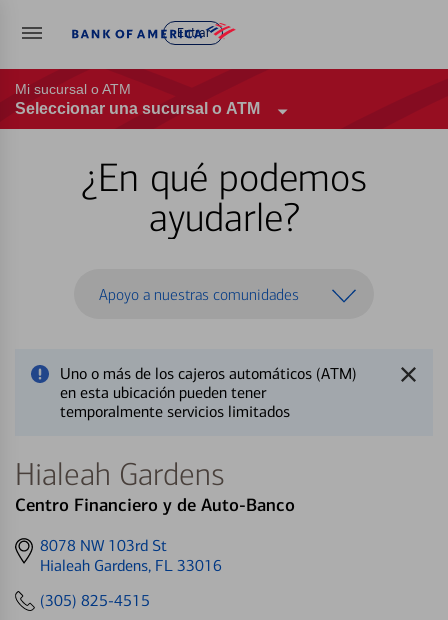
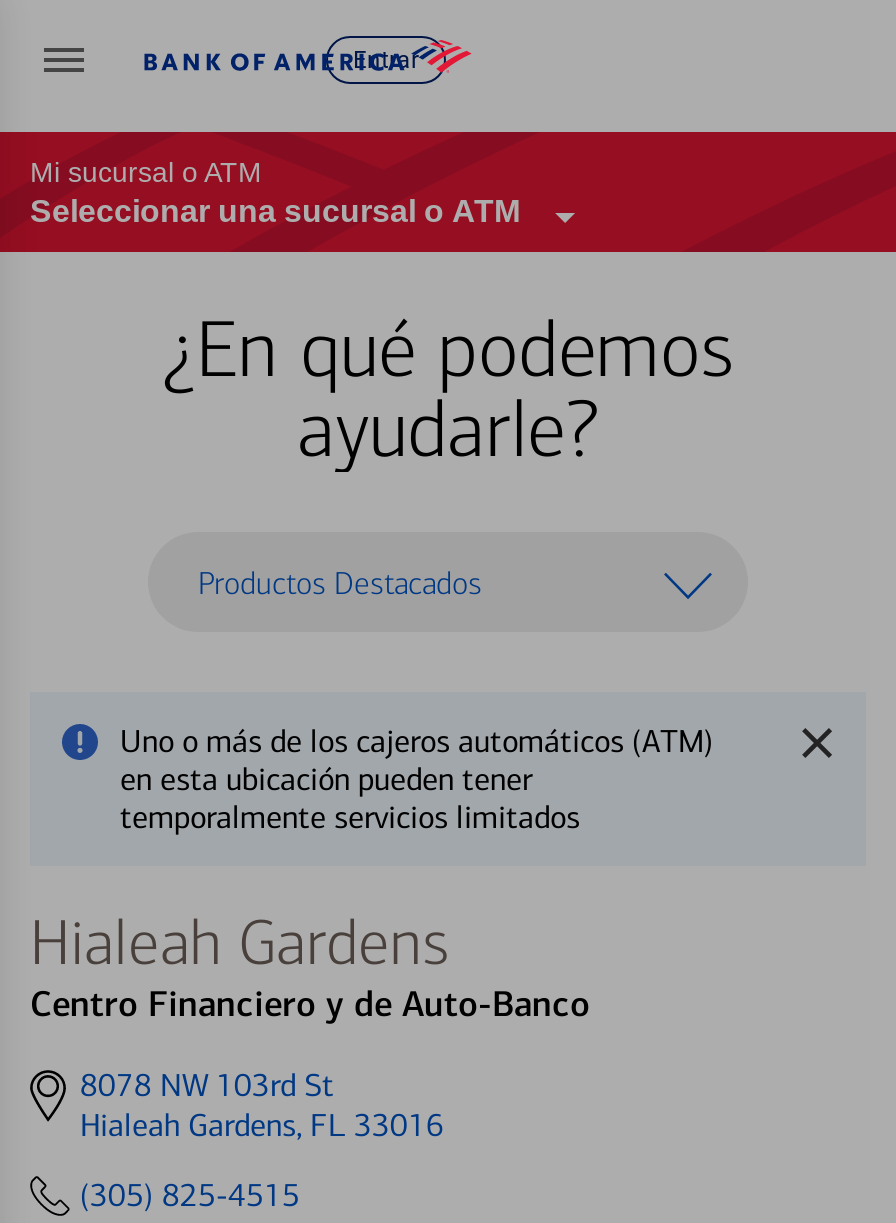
[99,284,299,303] Apoyo a nuestras comunidades -> [198,563,482,601] Productos Destacados

